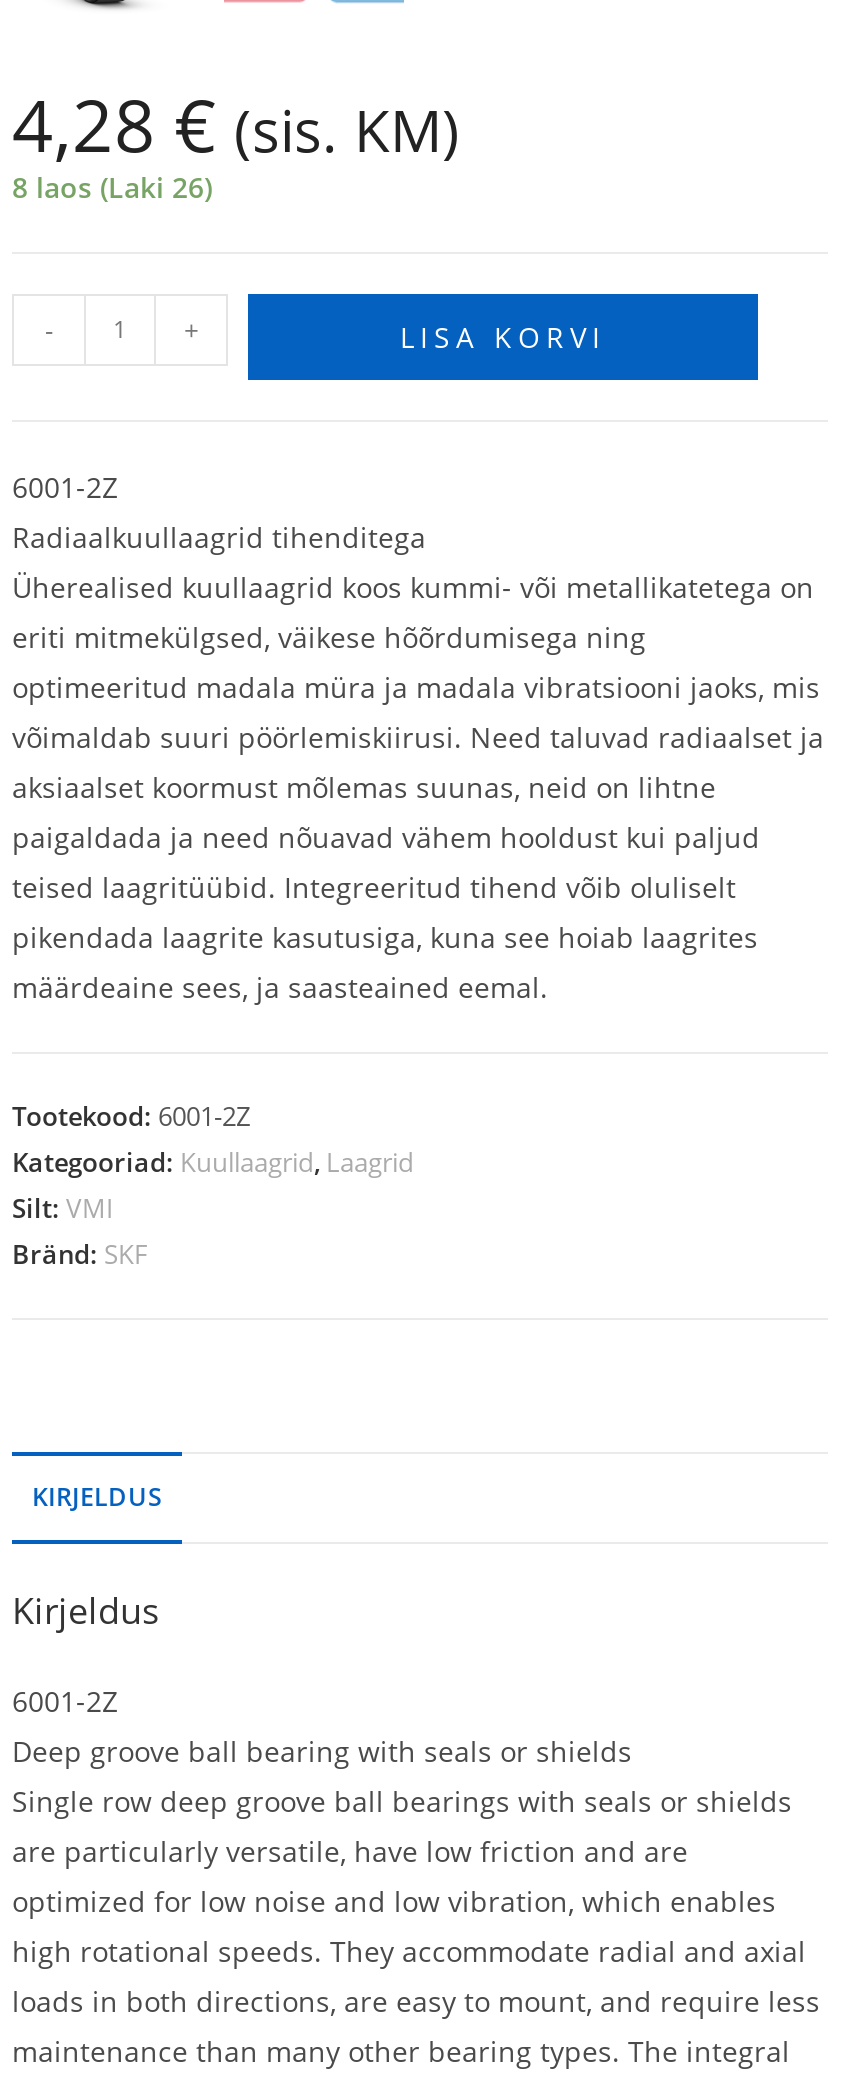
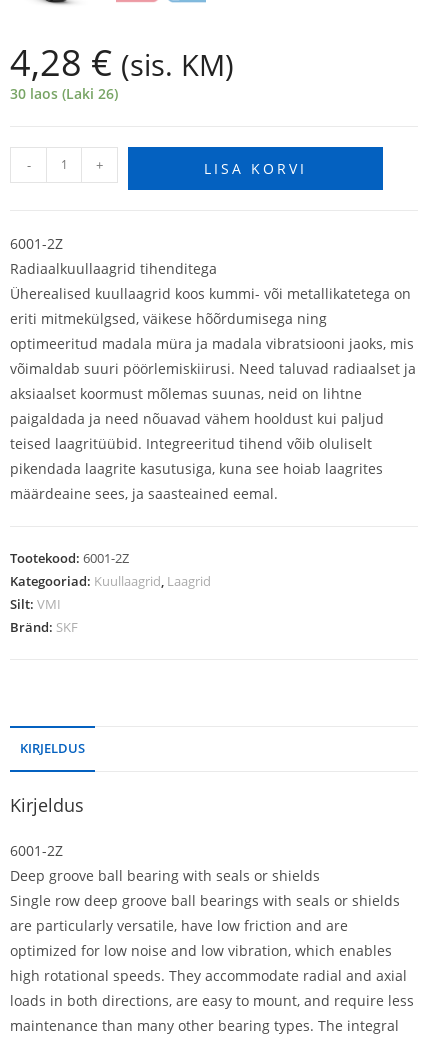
[12,168,212,206] 8 laos (Laki 26) -> [10,84,118,103] 30 laos (Laki 26)

